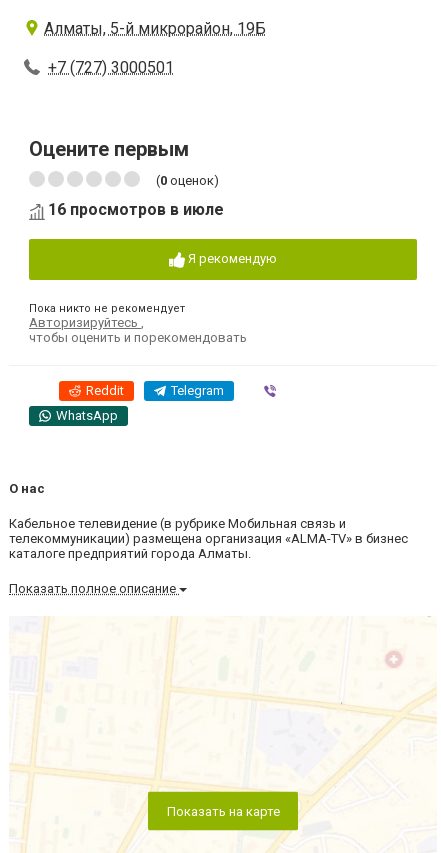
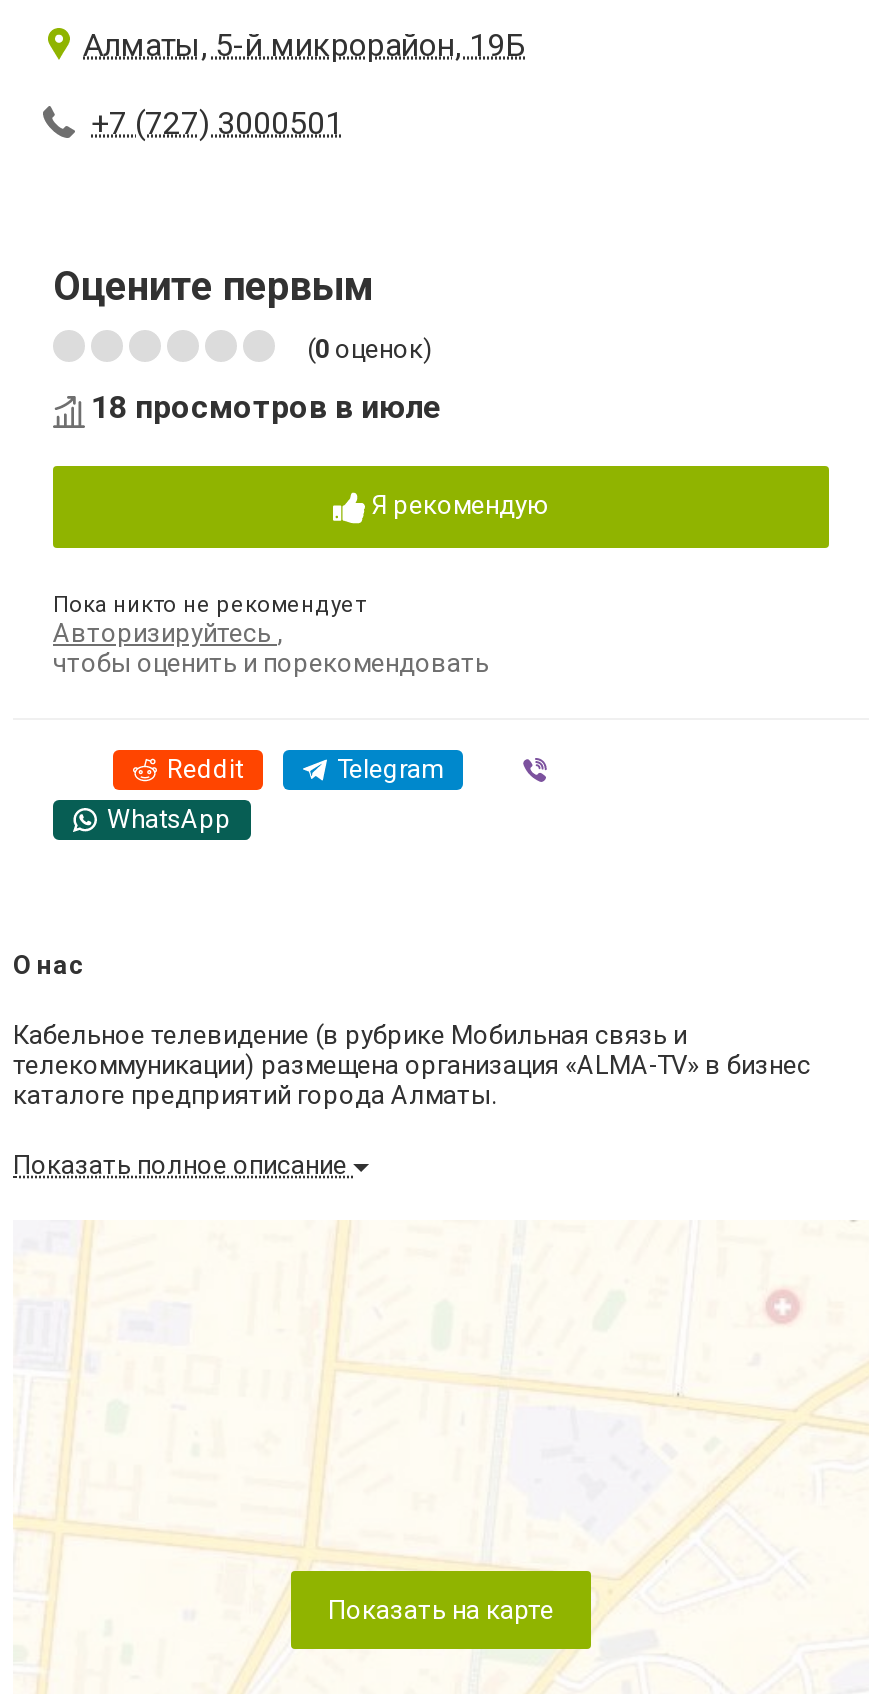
[48,200,224,219] 16 просмотров в июле -> [91,388,443,426] 18 просмотров в июле

